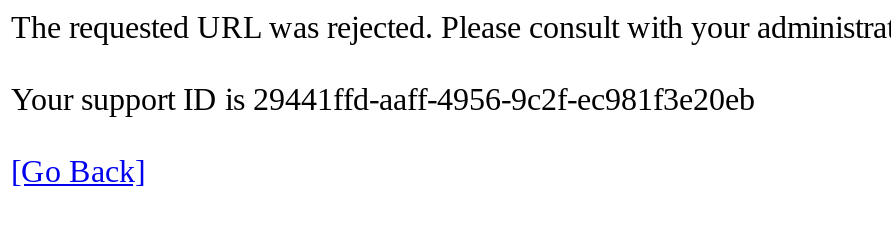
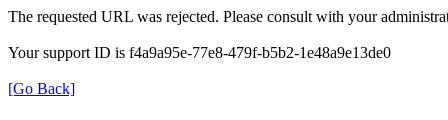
[11,82,755,116] Your support ID is 29441ffd-aaff-4956-9c2f-ec981f3e20eb -> [8,44,391,61] Your support ID is f4a9a95e-77e8-479f-b5b2-1e48a9e13de0

